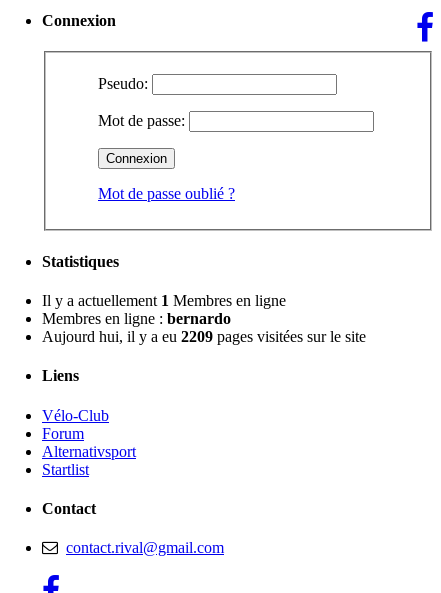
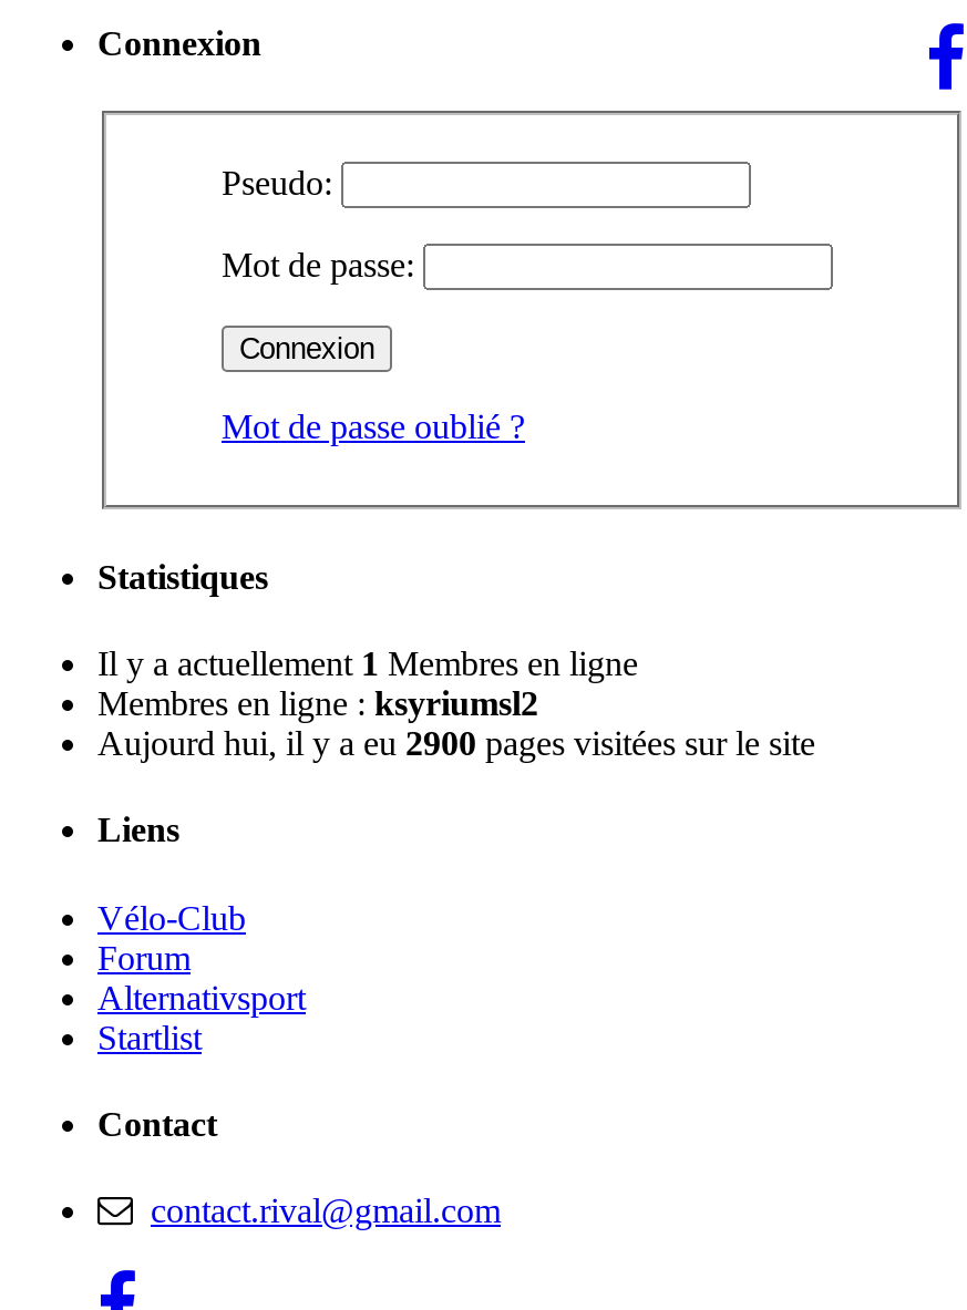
[42,310,231,327] Membres en ligne : bernardo -> [97,684,538,722] Membres en ligne : ksyriumsl2
[42,328,366,345] Aujourd hui, il y a eu 2209 pages visitées sur le site -> [97,724,815,762] Aujourd hui, il y a eu 2900 pages visitées sur le site

